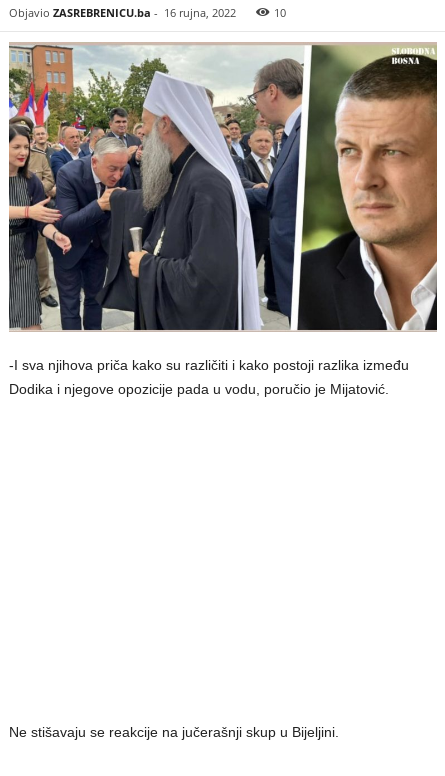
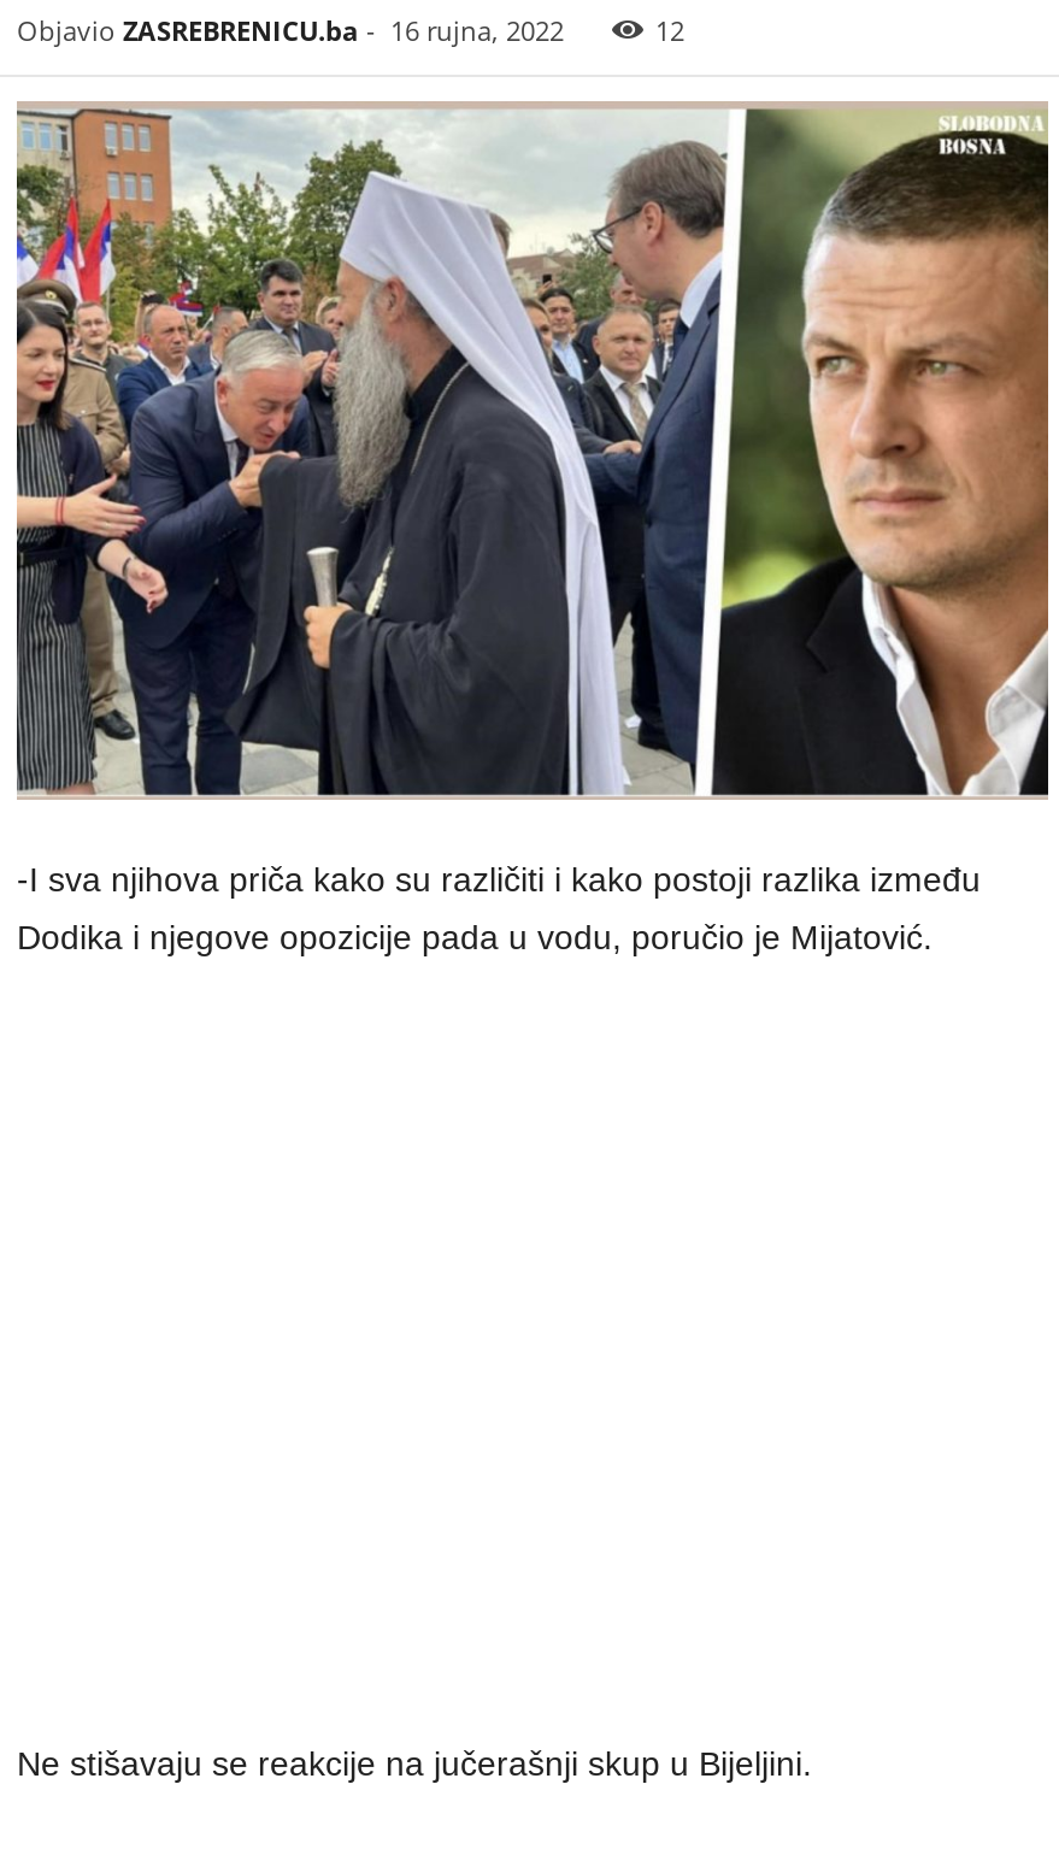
[274,5,286,20] 10 -> [655,12,684,48] 12

